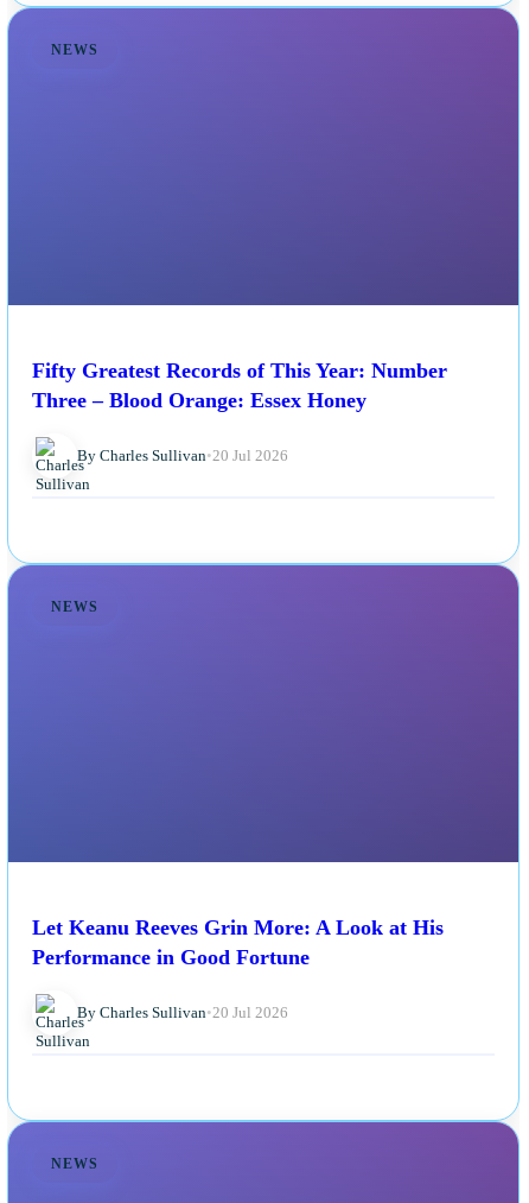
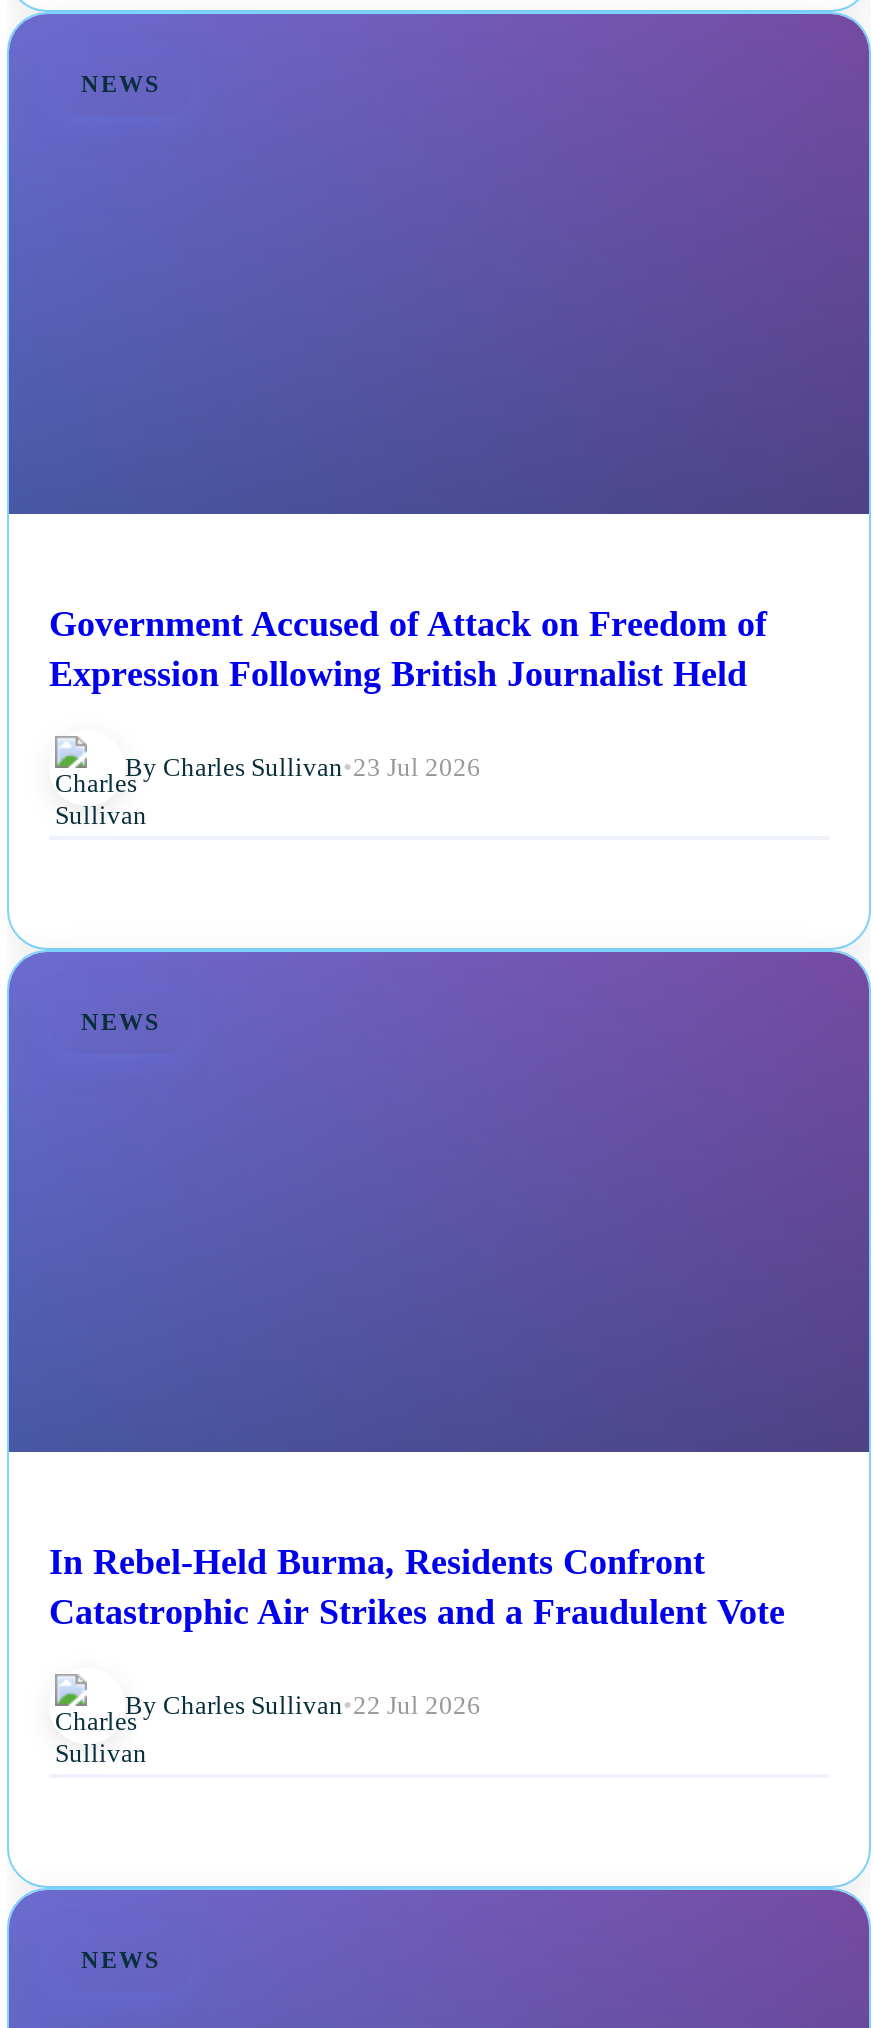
[32,358,447,411] Fifty Greatest Records of This Year: Number | Three – Blood Orange: Essex Honey -> [49,603,767,693] Government Accused of Attack on Freedom of | Expression Following British Journalist Held
[77,446,288,464] By Charles Sullivan • 20 Jul 2026 -> [125,751,481,781] By Charles Sullivan • 23 Jul 2026
[32,915,444,968] Let Keanu Reeves Grin More: A Look at His | Performance in Good Fortune -> [49,1541,785,1631] In Rebel-Held Burma, Residents Confront | Catastrophic Air Strikes and a Fraudulent Vote
[77,1003,288,1021] By Charles Sullivan • 20 Jul 2026 -> [125,1689,481,1719] By Charles Sullivan • 22 Jul 2026

